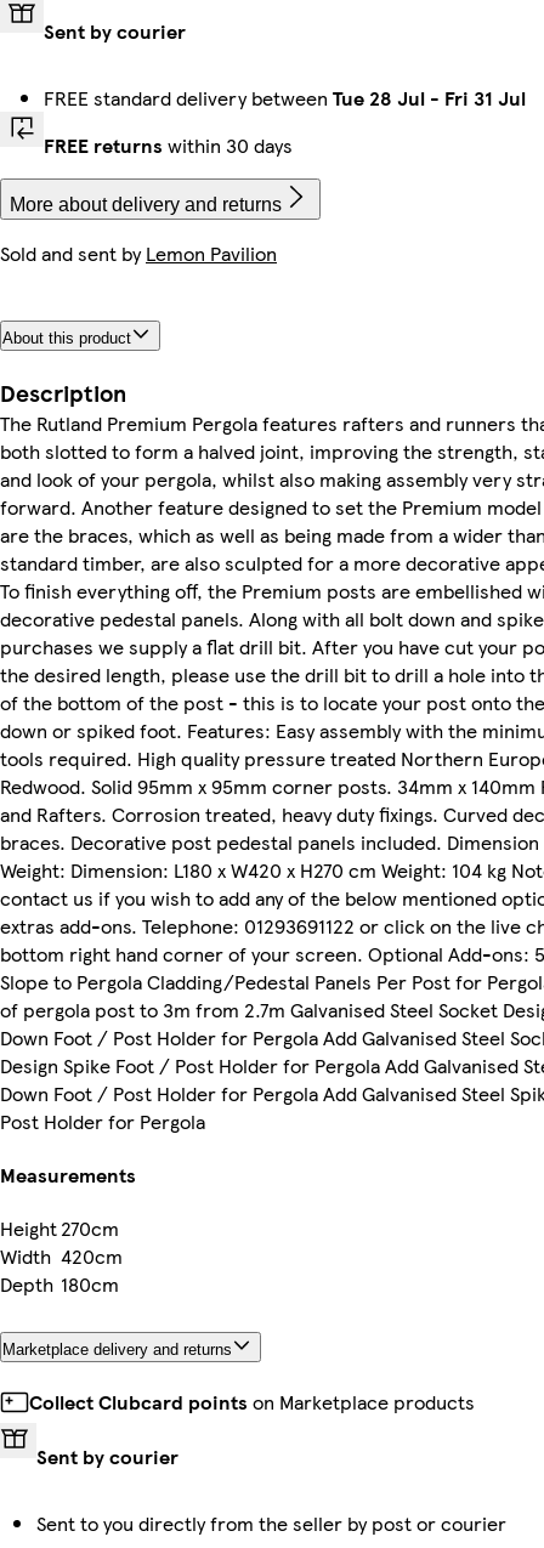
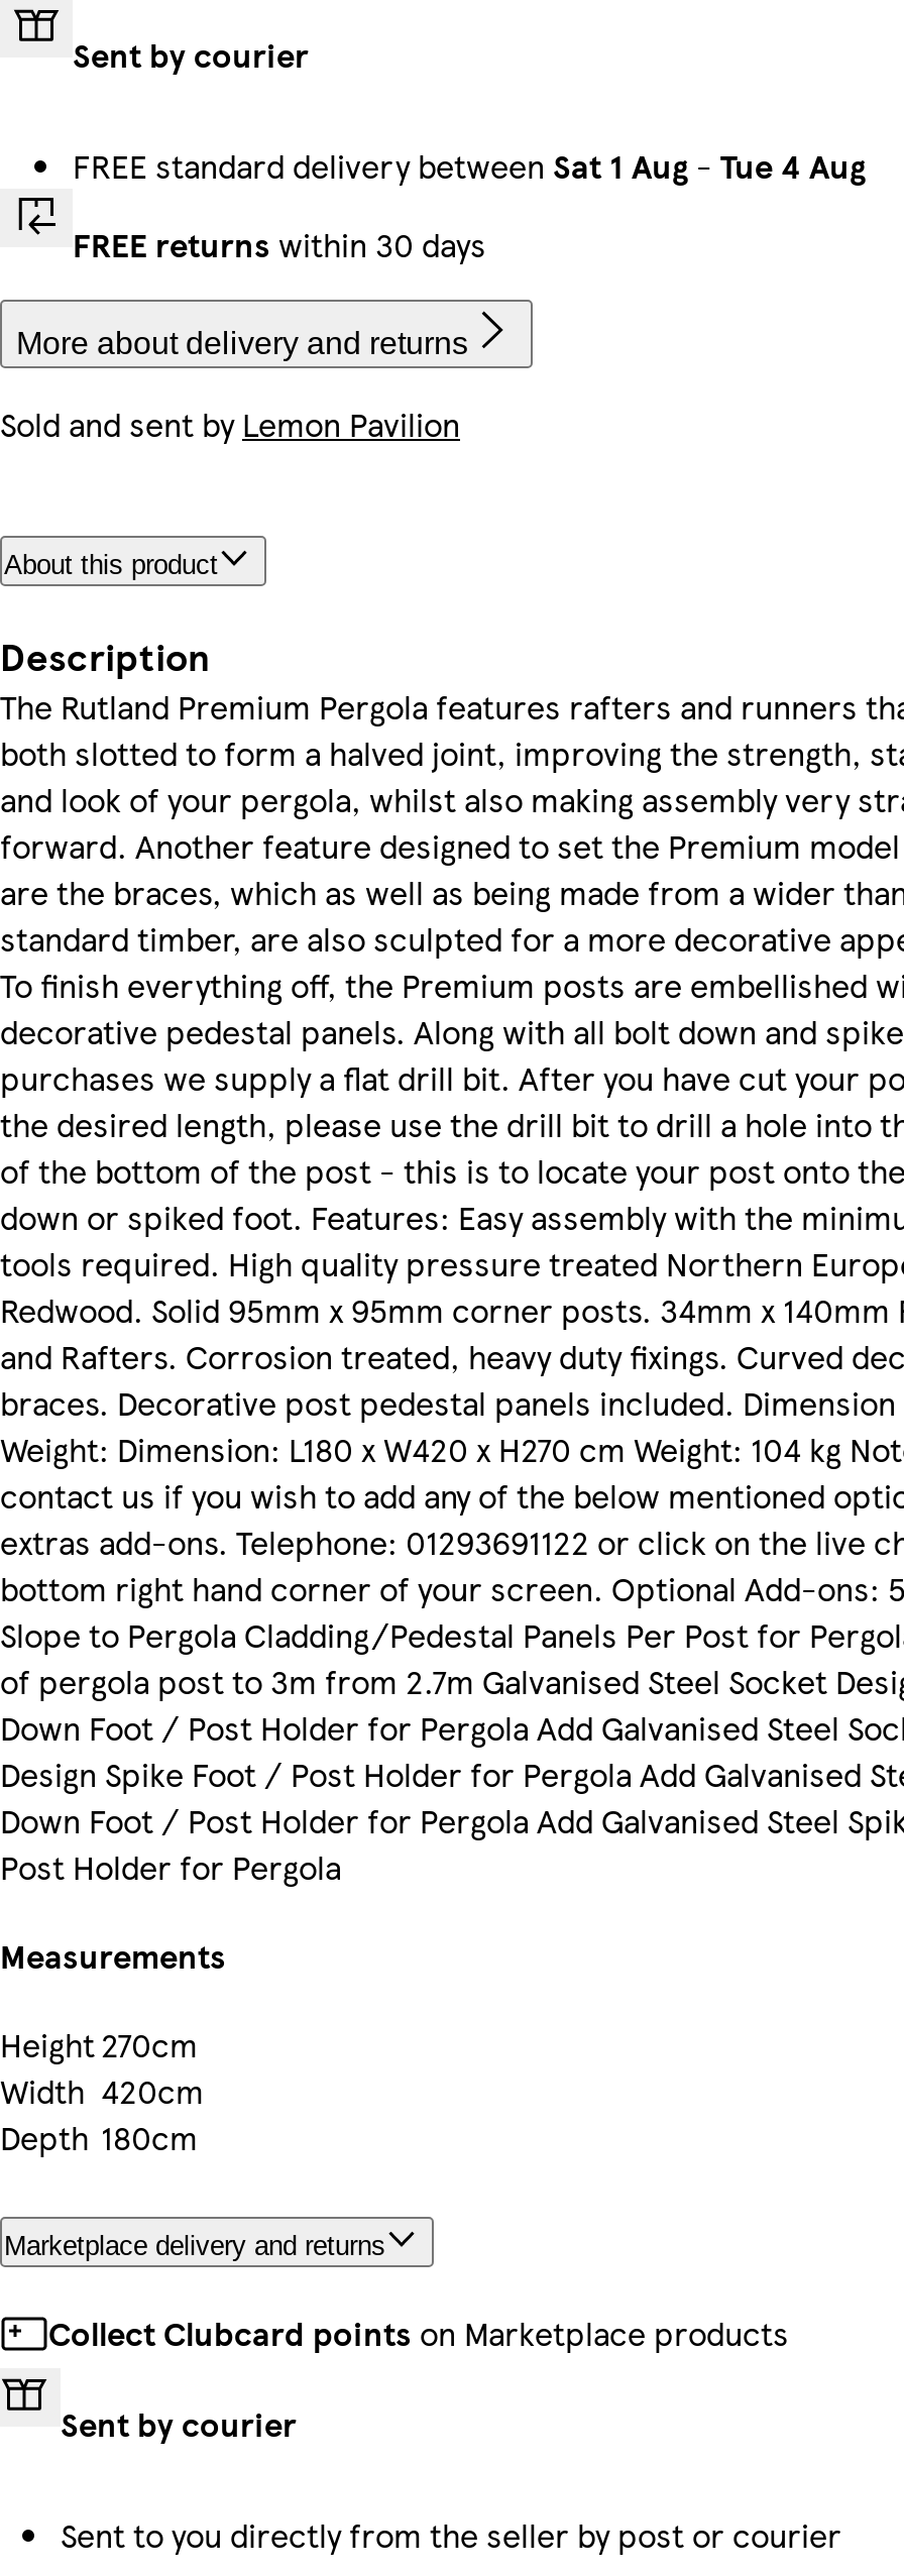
[44,84,526,112] FREE standard delivery between Tue 28 Jul - Fri 31 Jul -> [73,142,866,189] FREE standard delivery between Sat 1 Aug - Tue 4 Aug

